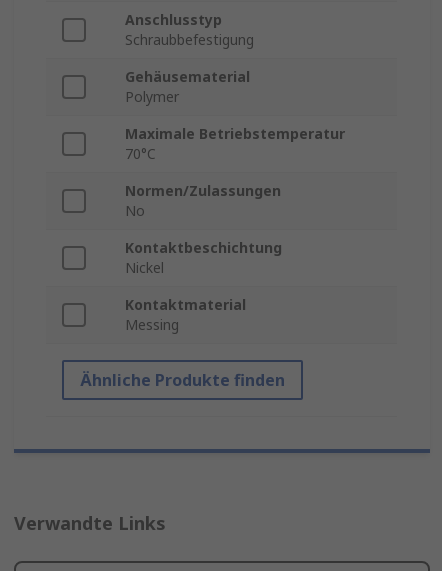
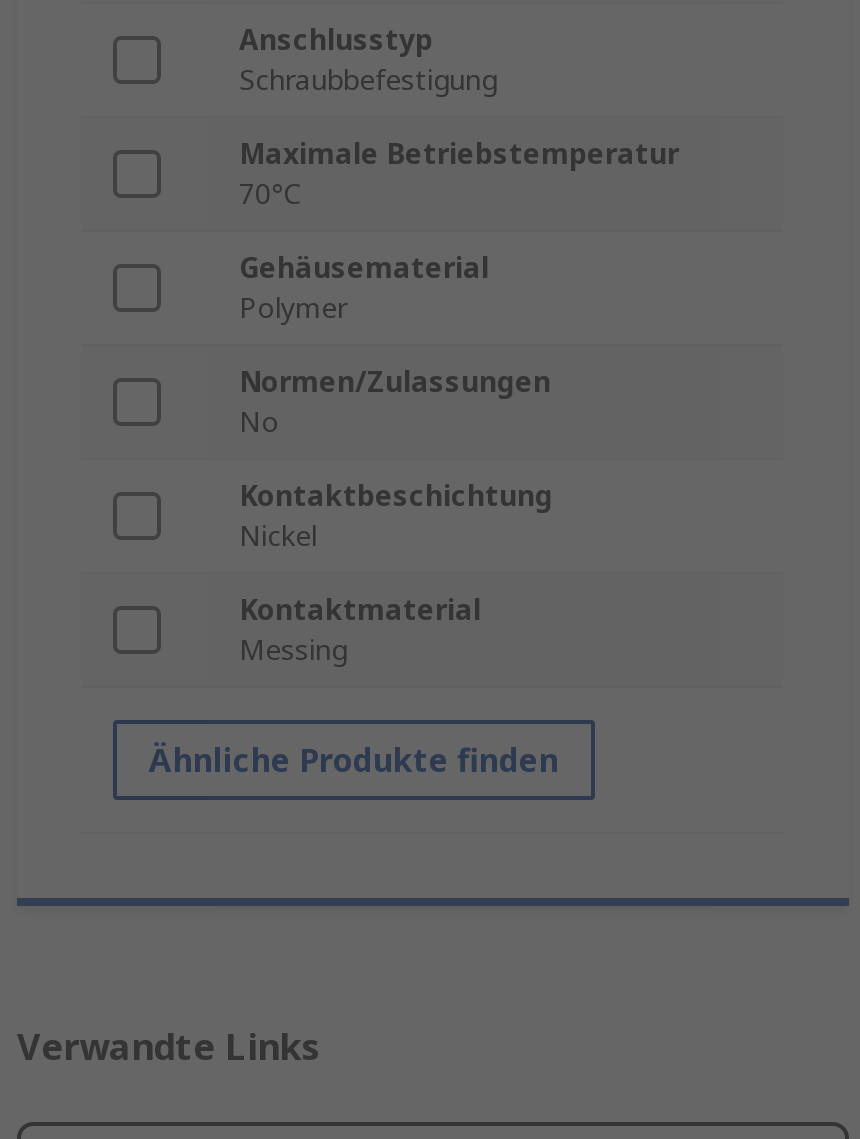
moved [125,67,250,106] -> [239,249,489,327]: Gehäusematerial | Polymer
moved [125,124,345,163] -> [239,135,679,213]: Maximale Betriebstemperatur | 70°C

